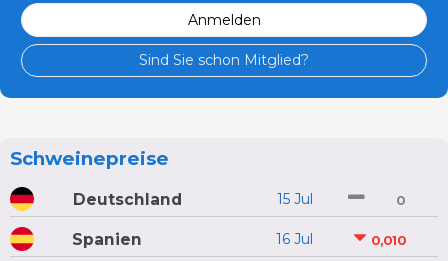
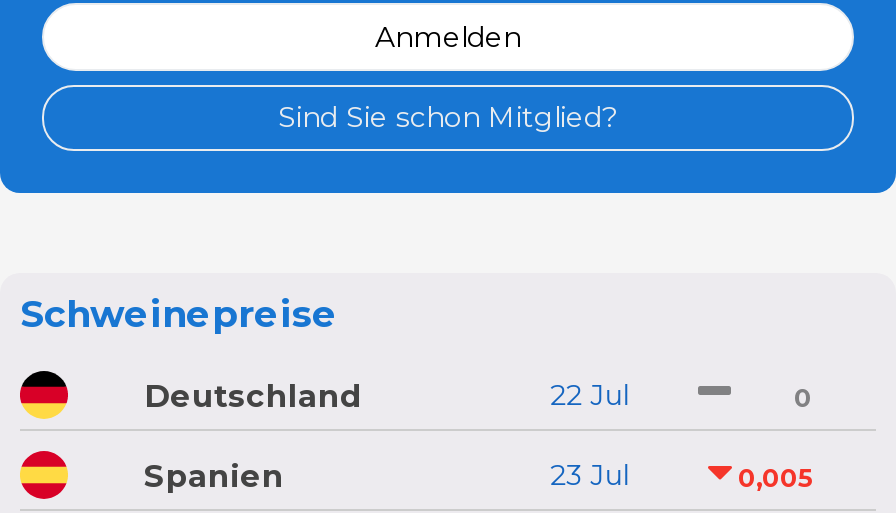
[277,190,313,208] 15 Jul -> [550,377,628,413] 22 Jul
[276,230,313,248] 16 Jul -> [550,457,628,493] 23 Jul
[370,233,405,248] 0,010 -> [738,464,812,494] 0,005

